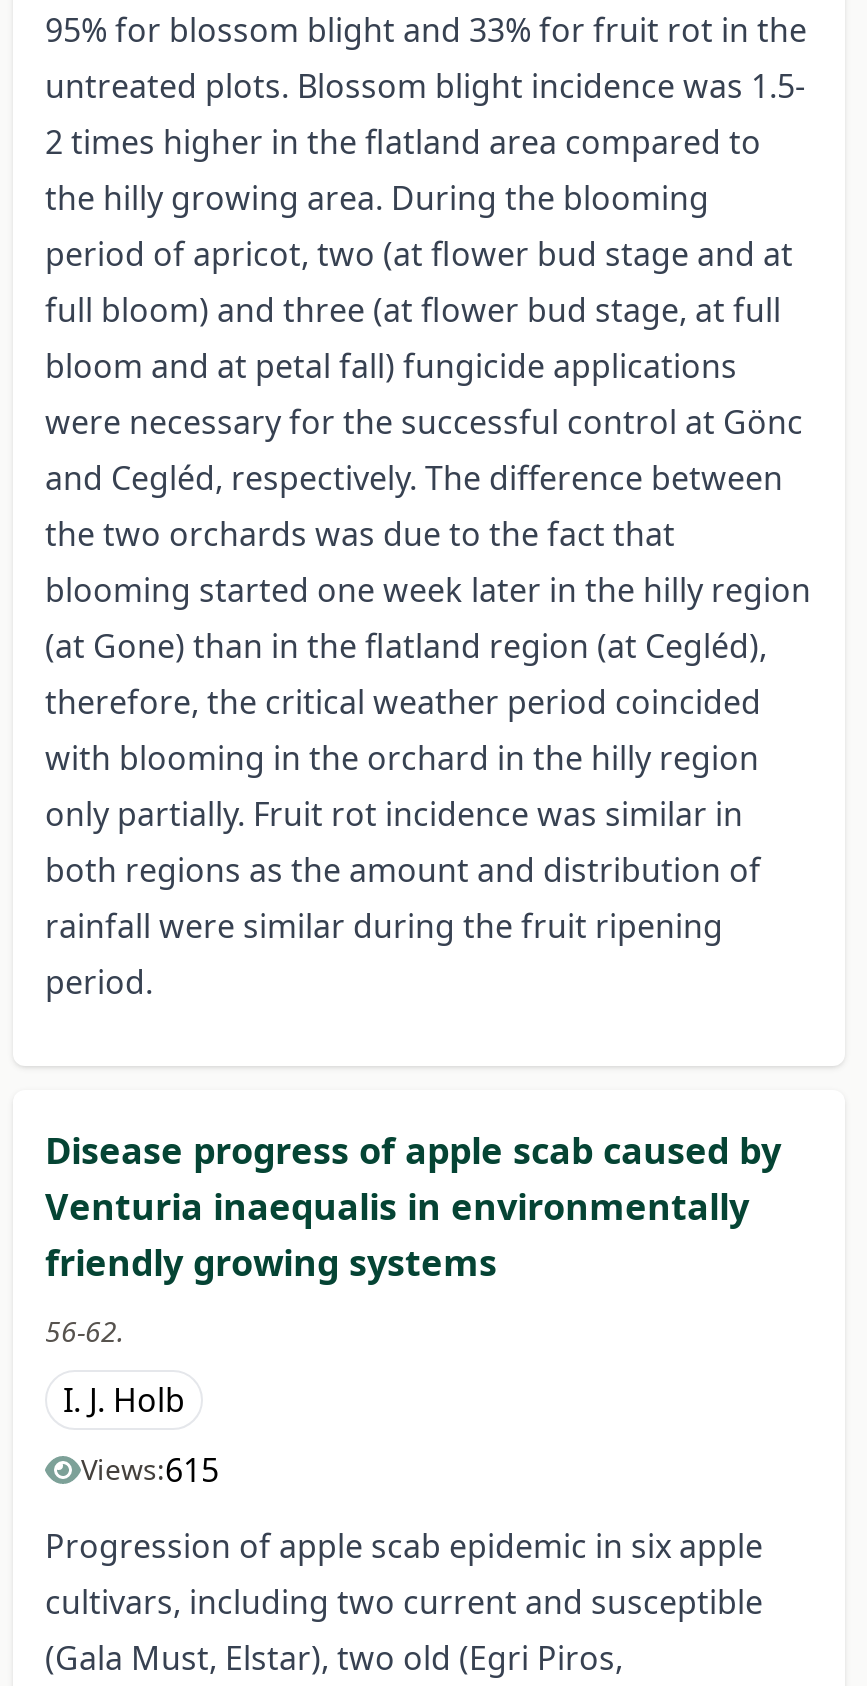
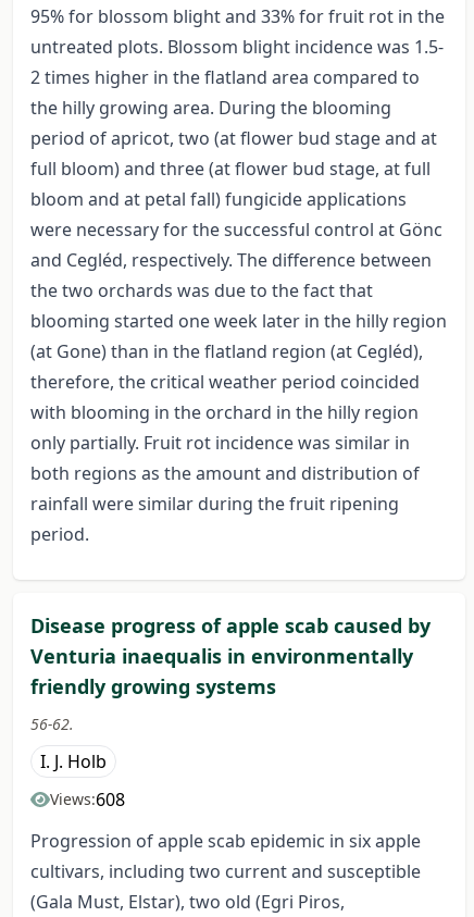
[81,1448,219,1492] Views:615 -> [50,788,125,812] Views:608

